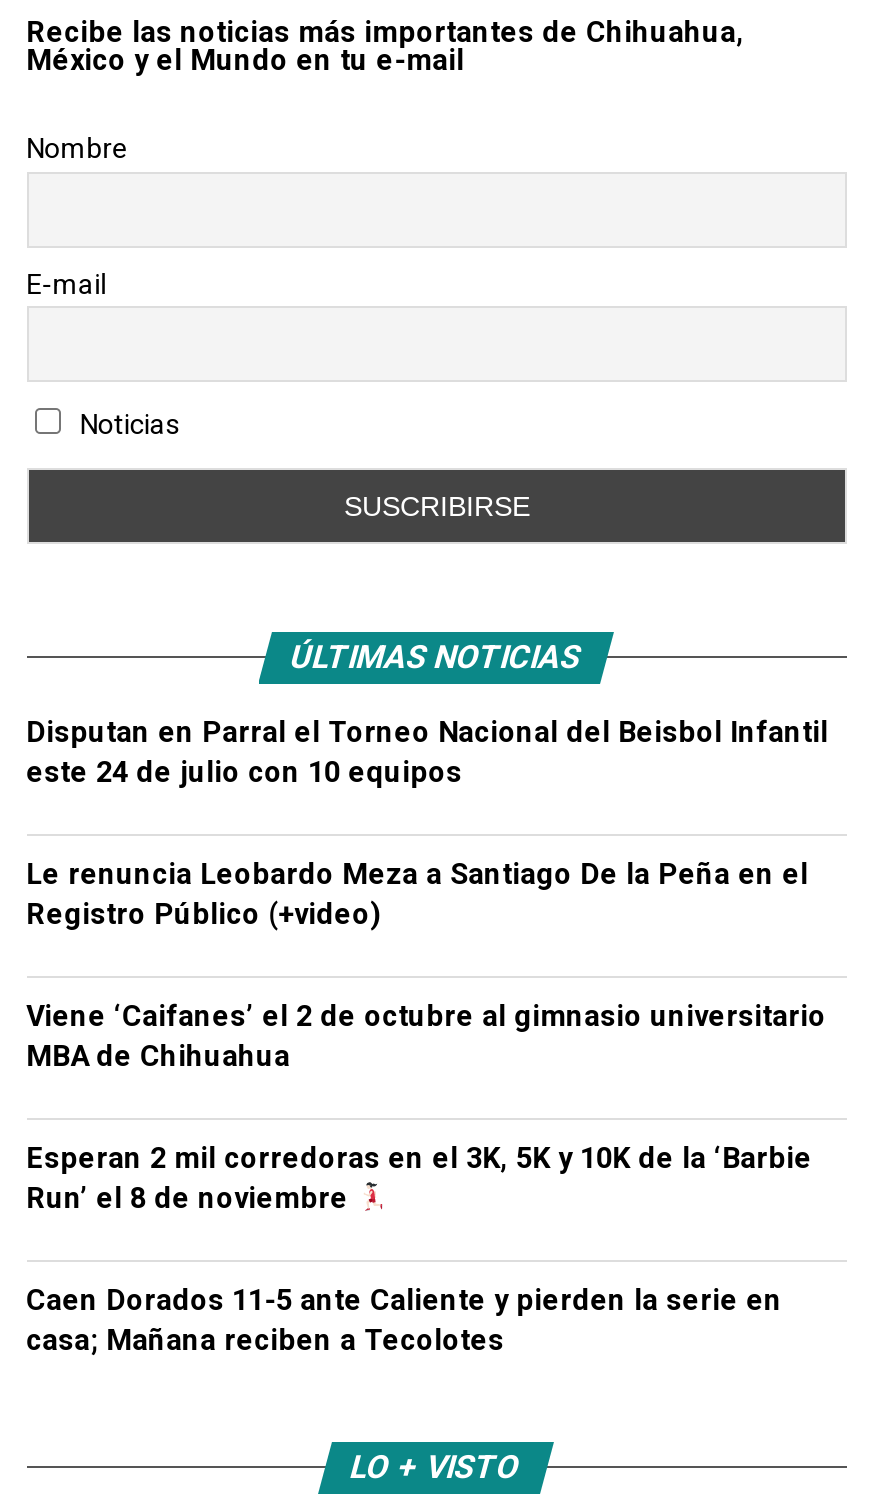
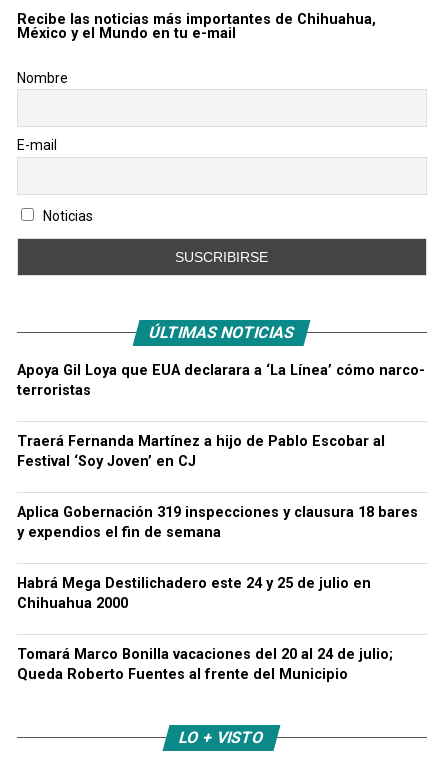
[26,717,828,791] Disputan en Parral el Torneo Nacional del Beisbol Infantil | este 24 de julio con 10 equipos -> [17,362,425,399] Apoya Gil Loya que EUA declarara a ‘La Línea’ cómo narco- | terroristas
[26,859,808,933] Le renuncia Leobardo Meza a Santiago De la Peña en el | Registro Público (+video) -> [17,433,385,470] Traerá Fernanda Martínez a hijo de Pablo Escobar al | Festival ‘Soy Joven’ en CJ
[26,1001,826,1075] Viene ‘Caifanes’ el 2 de octubre al gimnasio universitario | MBA de Chihuahua -> [17,504,418,541] Aplica Gobernación 319 inspecciones y clausura 18 bares | y expendios el fin de semana
[26,1143,812,1217] Esperan 2 mil corredoras en el 3K, 5K y 10K de la ‘Barbie | Run’ el 8 de noviembre -> [17,575,371,612] Habrá Mega Destilichadero este 24 y 25 de julio en | Chihuahua 2000
[26,1285,782,1359] Caen Dorados 11-5 ante Caliente y pierden la serie en | casa; Mañana reciben a Tecolotes -> [17,646,393,683] Tomará Marco Bonilla vacaciones del 20 al 24 de julio; | Queda Roberto Fuentes al frente del Municipio

